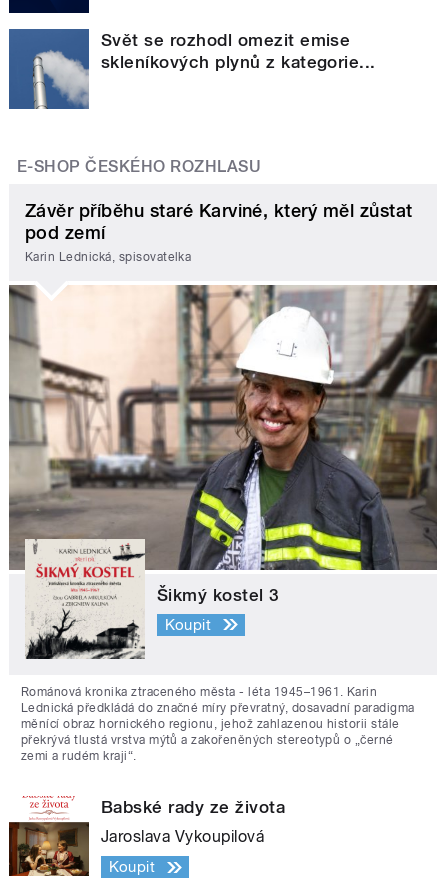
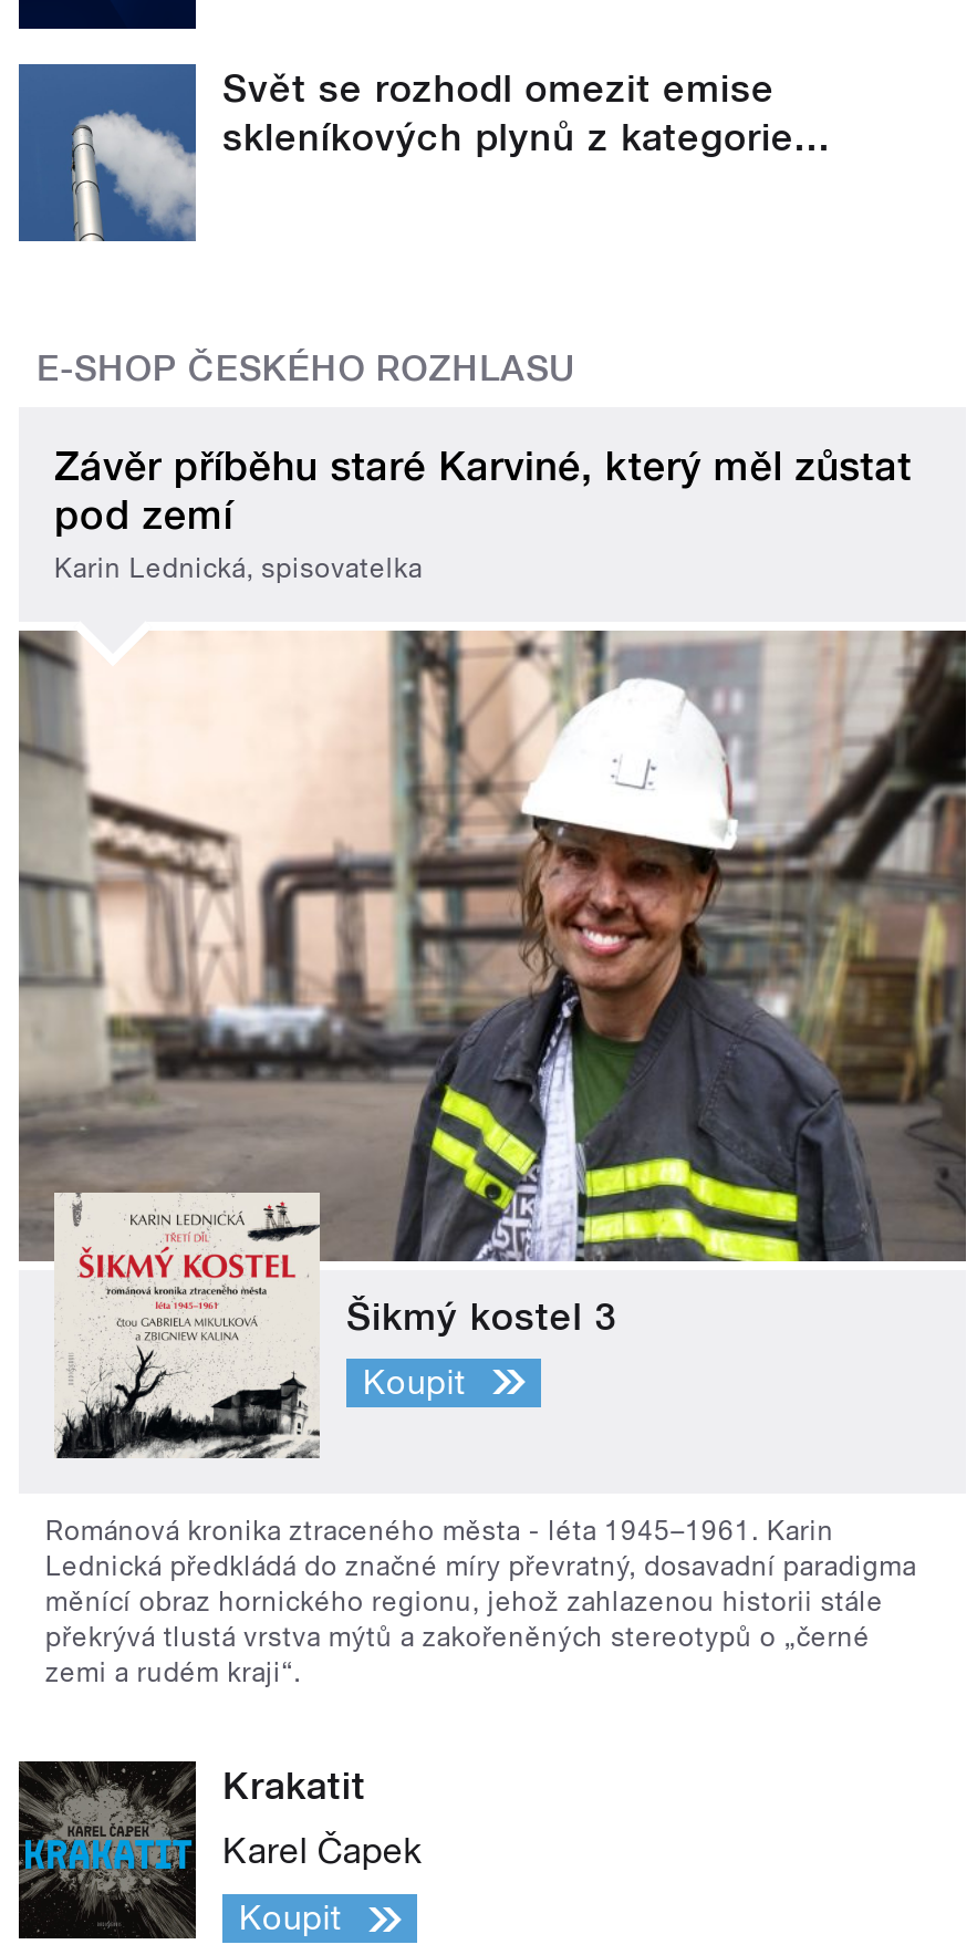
[9,796,285,877] [image] | Babské rady ze života -> [17,1759,366,1941] [image] | Krakatit
[101,827,264,846] Jaroslava Vykoupilová -> [222,1831,422,1873] Karel Čapek

